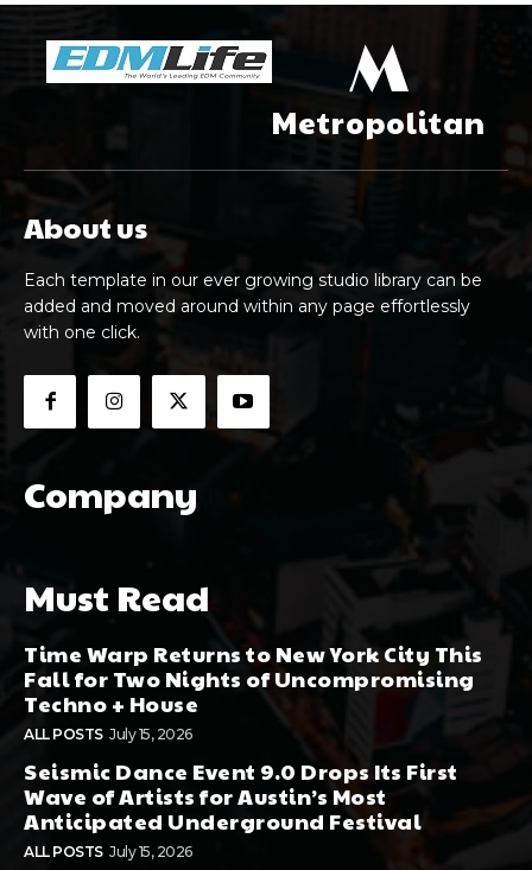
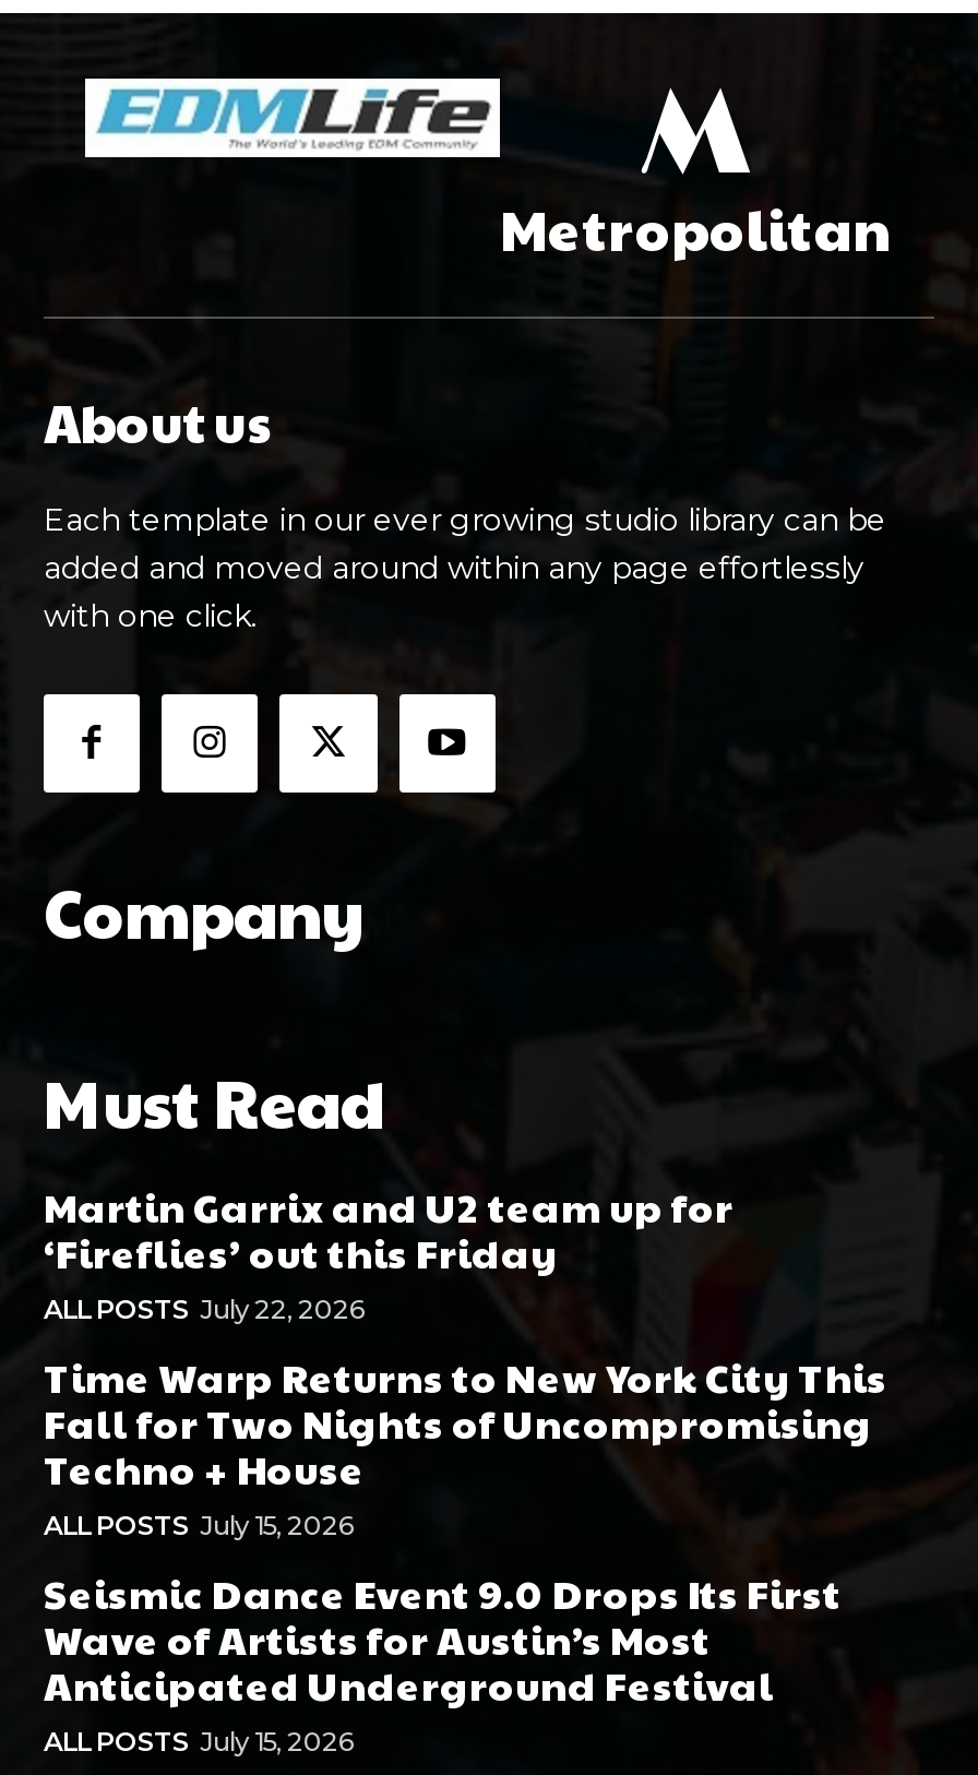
none -> [44,1178,733,1324] Martin Garrix and U2 team up for | ‘Fireflies’ out this Friday | ALL POSTS July 22, 2026

